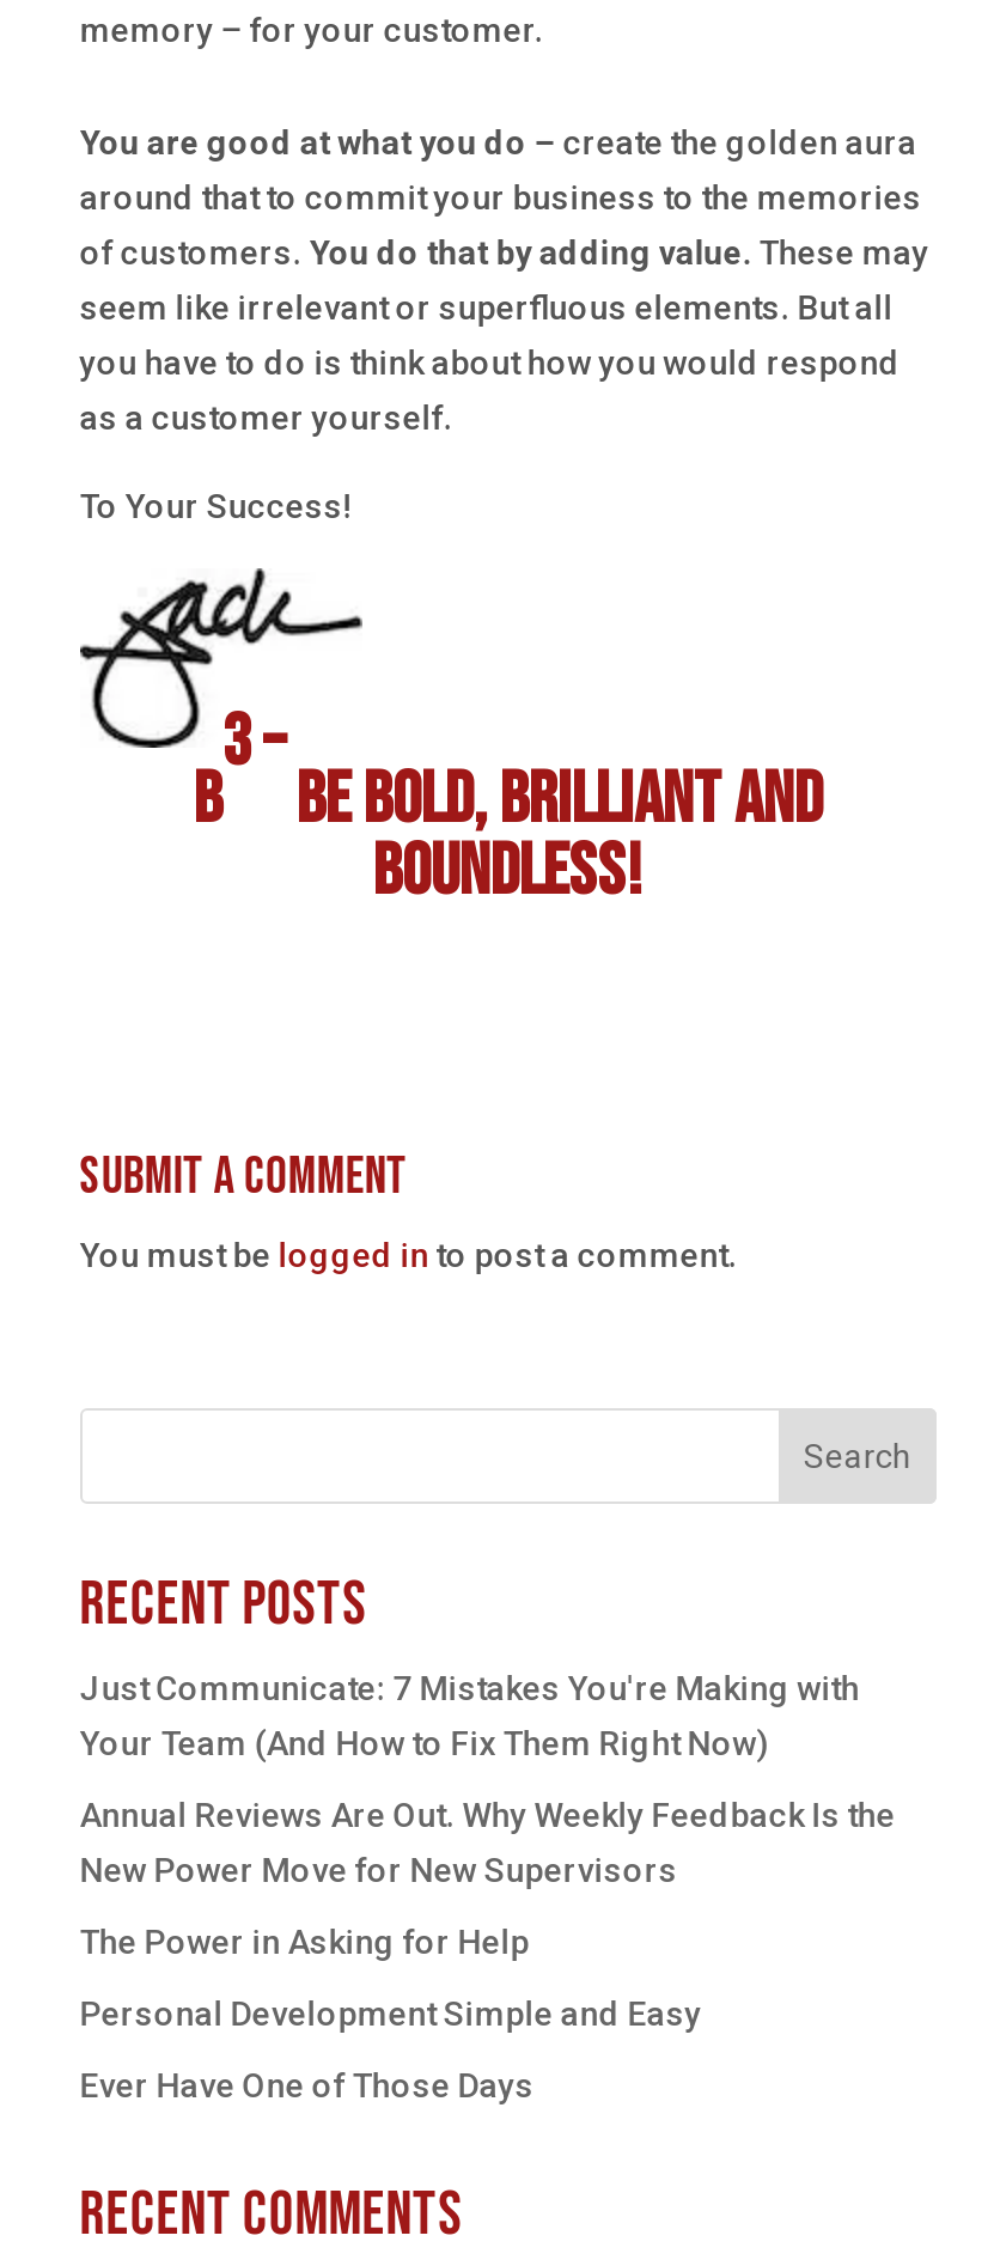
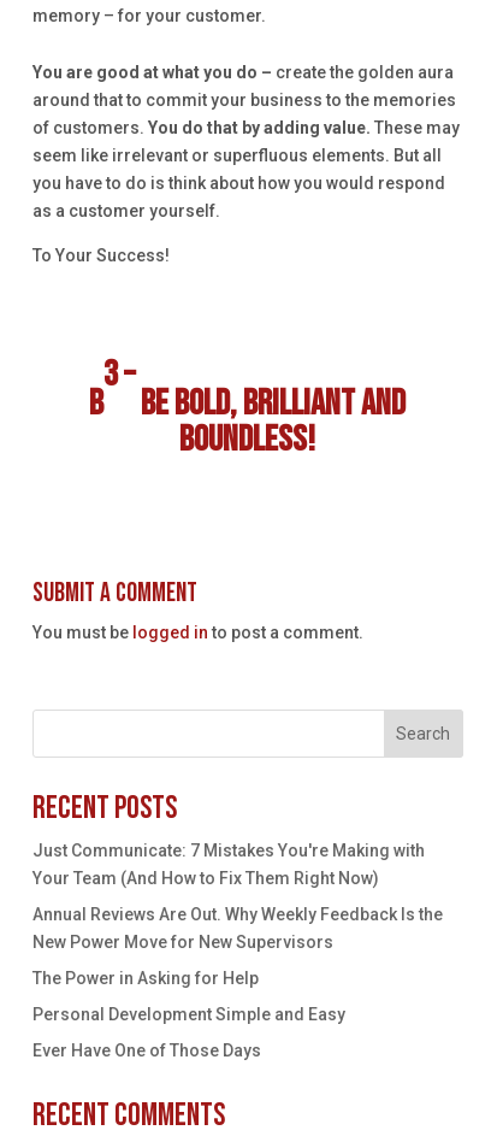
[78,566,365,750] [image] -> none

